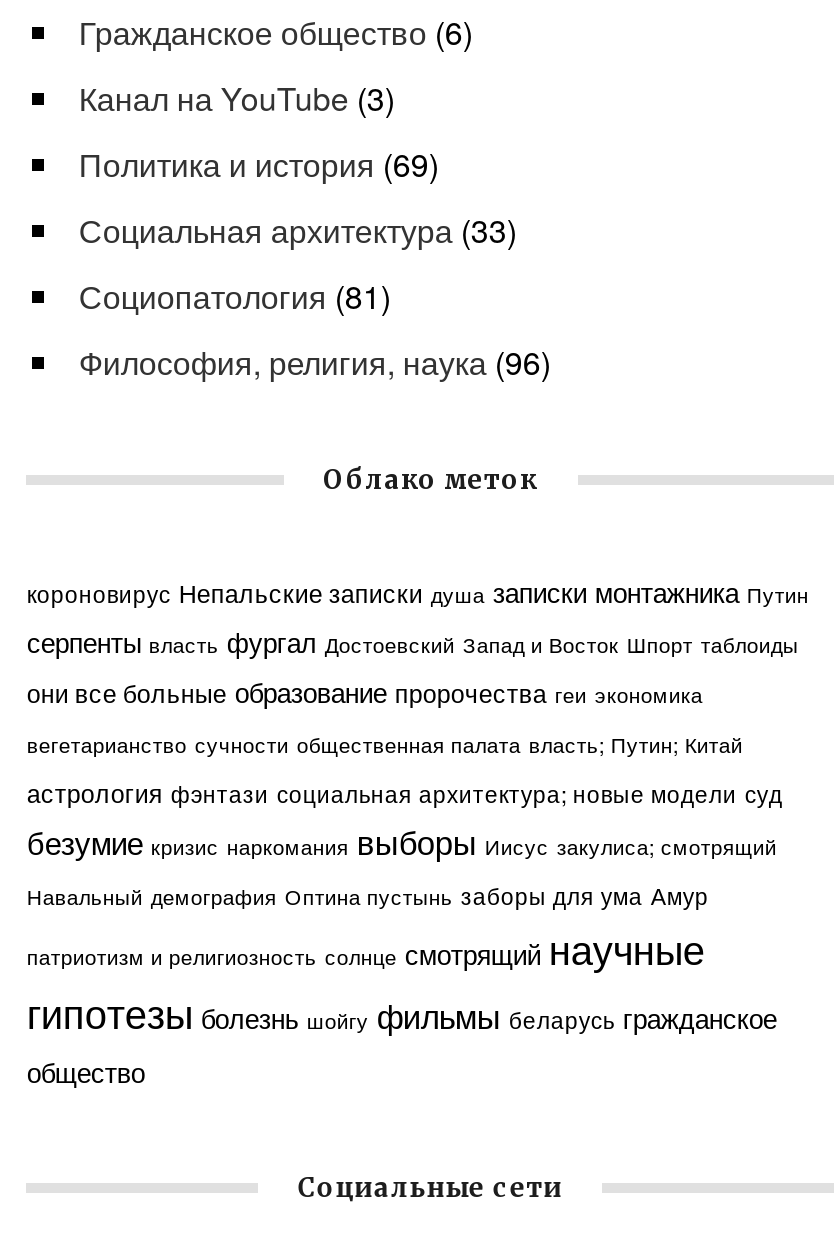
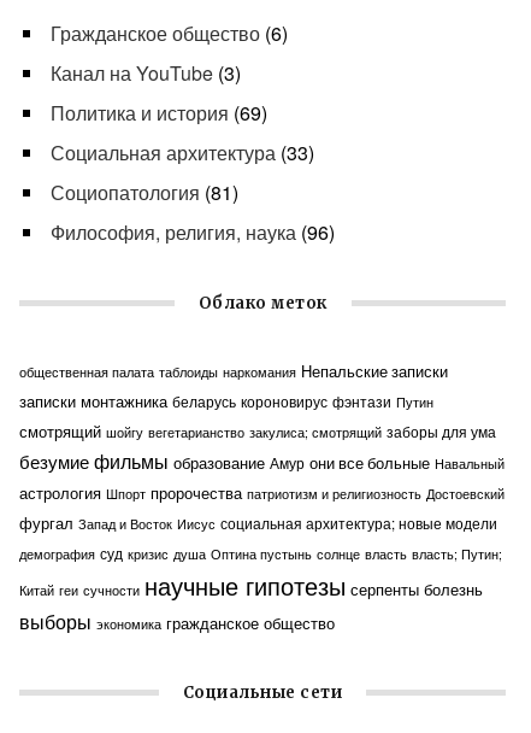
[27,574,809,1092] короновирус Непальские записки душа записки монтажника Путин | серпенты власть фургал Достоевский Запад и Восток Шпорт таблоиды | они все больные образование пророчества геи экономика | вегетарианство сучности общественная палата власть; Путин; Китай | астрология фэнтази социальная архитектура; новые модели суд | безумие кризис наркомания выборы Иисус закулиса; смотрящий | Навальный демография Оптина пустынь заборы для ума Амур | патриотизм и религиозность солнце смотрящий научные | гипотезы болезнь шойгу фильмы беларусь гражданское | общество -> [20,361,505,636] общественная палата таблоиды наркомания Непальские записки | записки монтажника беларусь короновирус фэнтази Путин | смотрящий шойгу вегетарианство закулиса; смотрящий заборы для ума | безумие фильмы образование Амур они все больные Навальный | астрология Шпорт пророчества патриотизм и религиозность Достоевский | фургал Запад и Восток Иисус социальная архитектура; новые модели | демография суд кризис душа Оптина пустынь солнце власть власть; Путин; | Китай геи сучности научные гипотезы серпенты болезнь | выборы экономика гражданское общество

